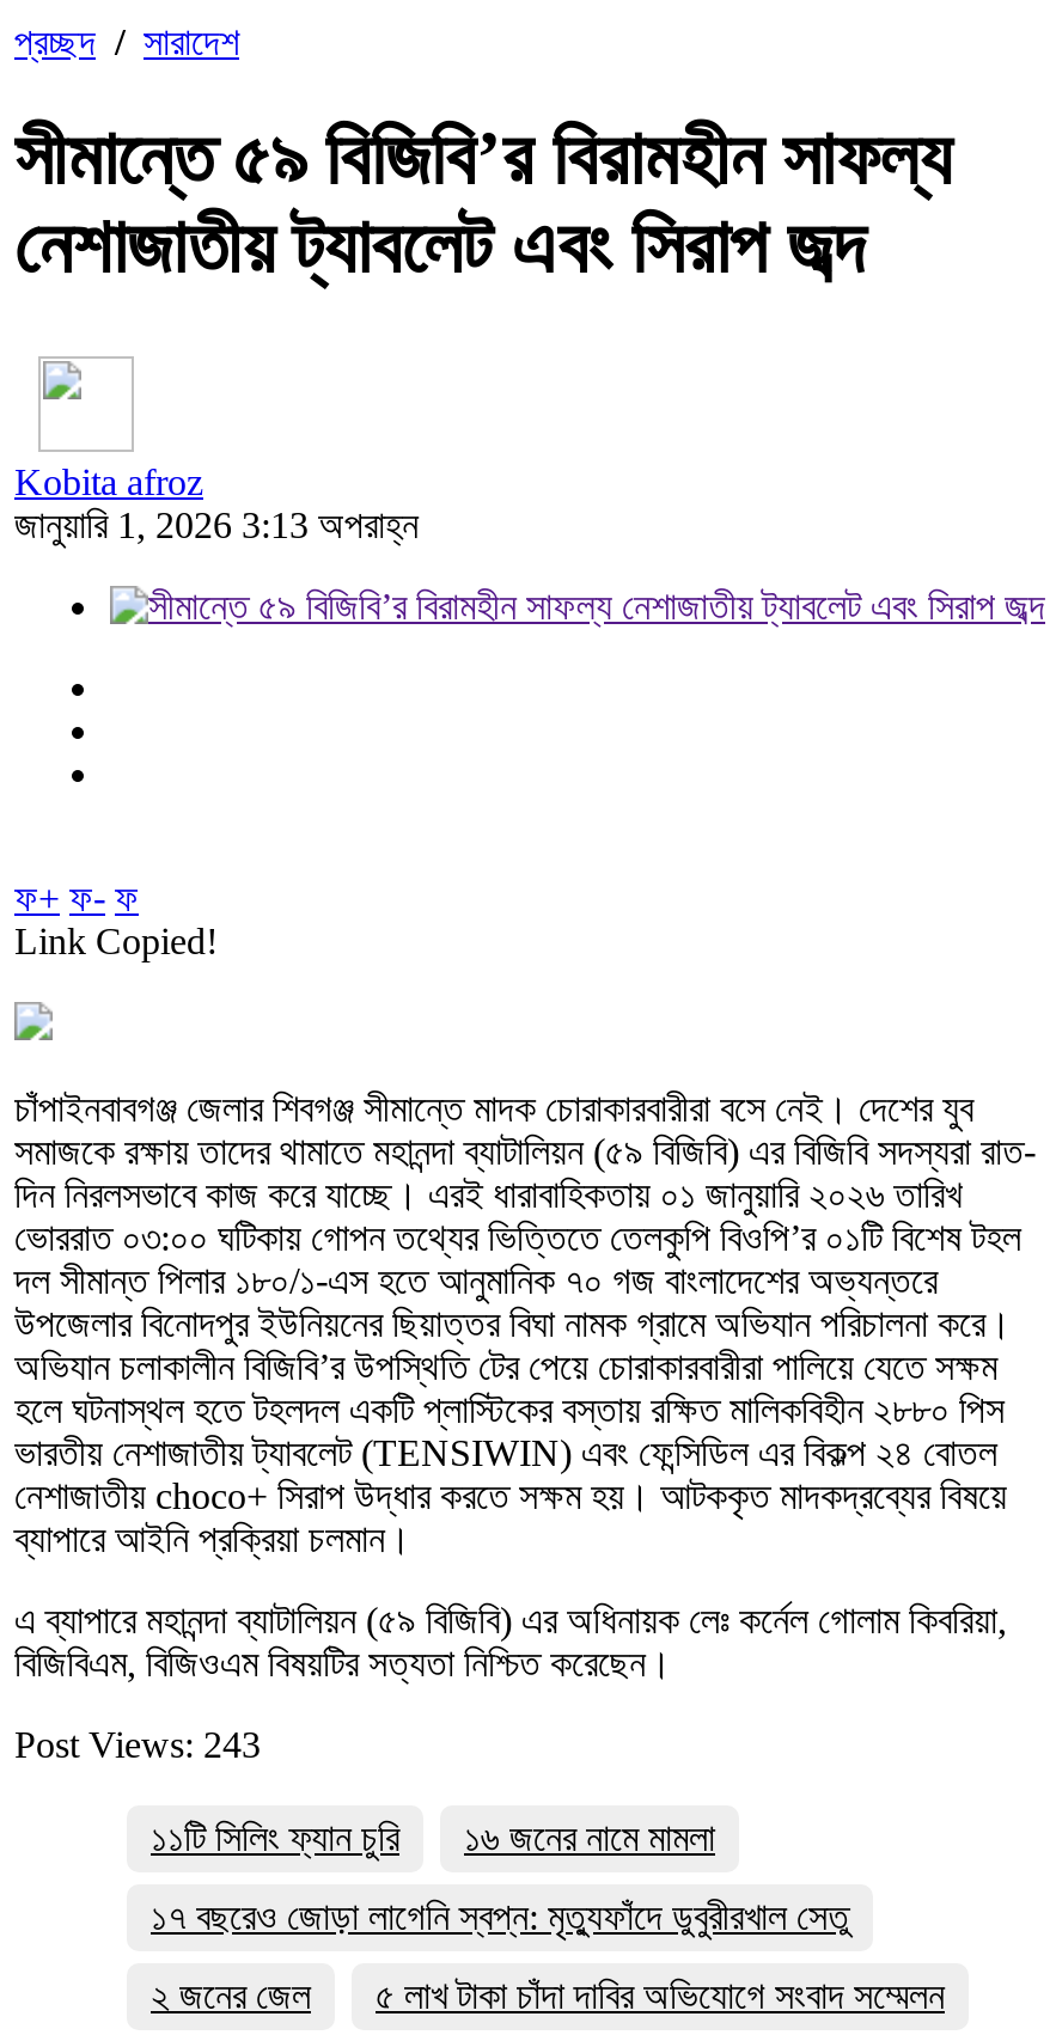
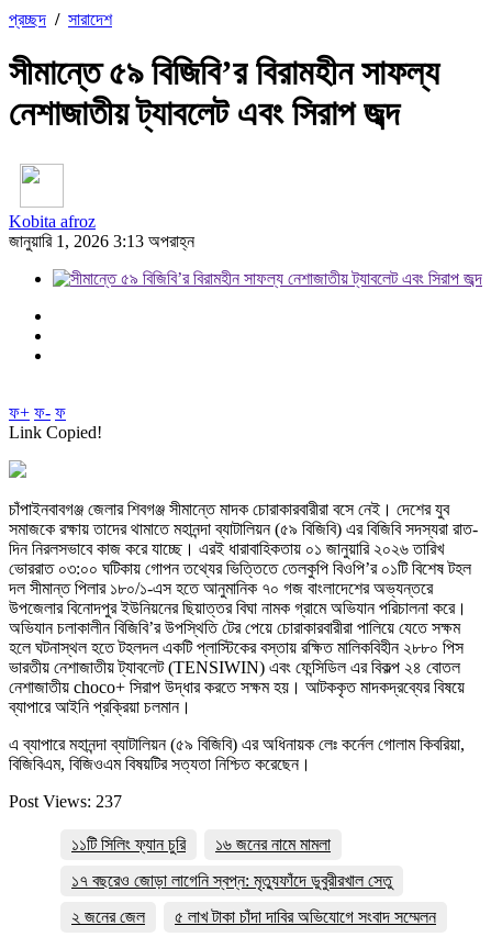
[14,1724,261,1765] Post Views: 243 -> [9,792,122,811] Post Views: 237

